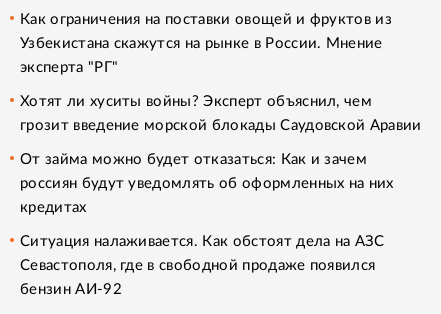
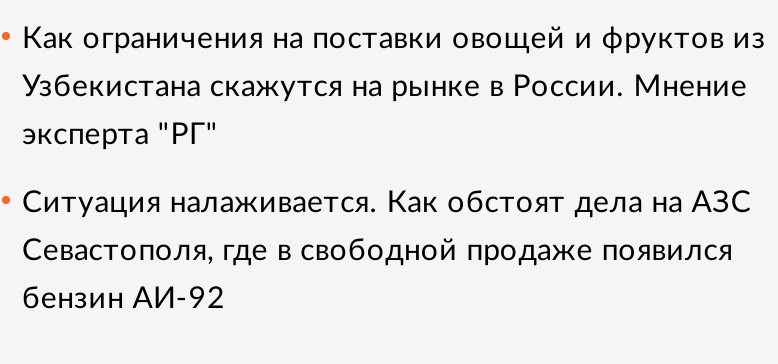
[20,93,422,214] Хотят ли хуситы войны? Эксперт объяснил, чем | грозит введение морской блокады Саудовской Аравии | От займа можно будет отказаться: Как и зачем | россиян будут уведомлять об оформленных на них | кредитах -> none

